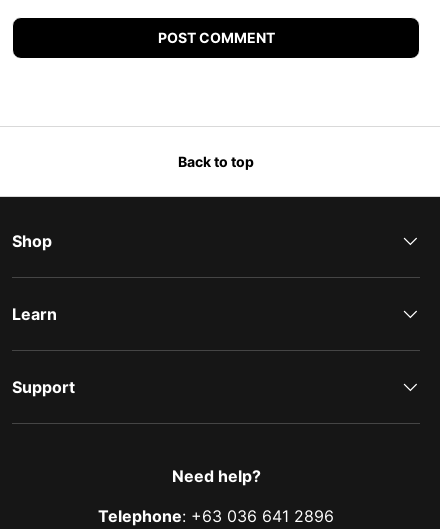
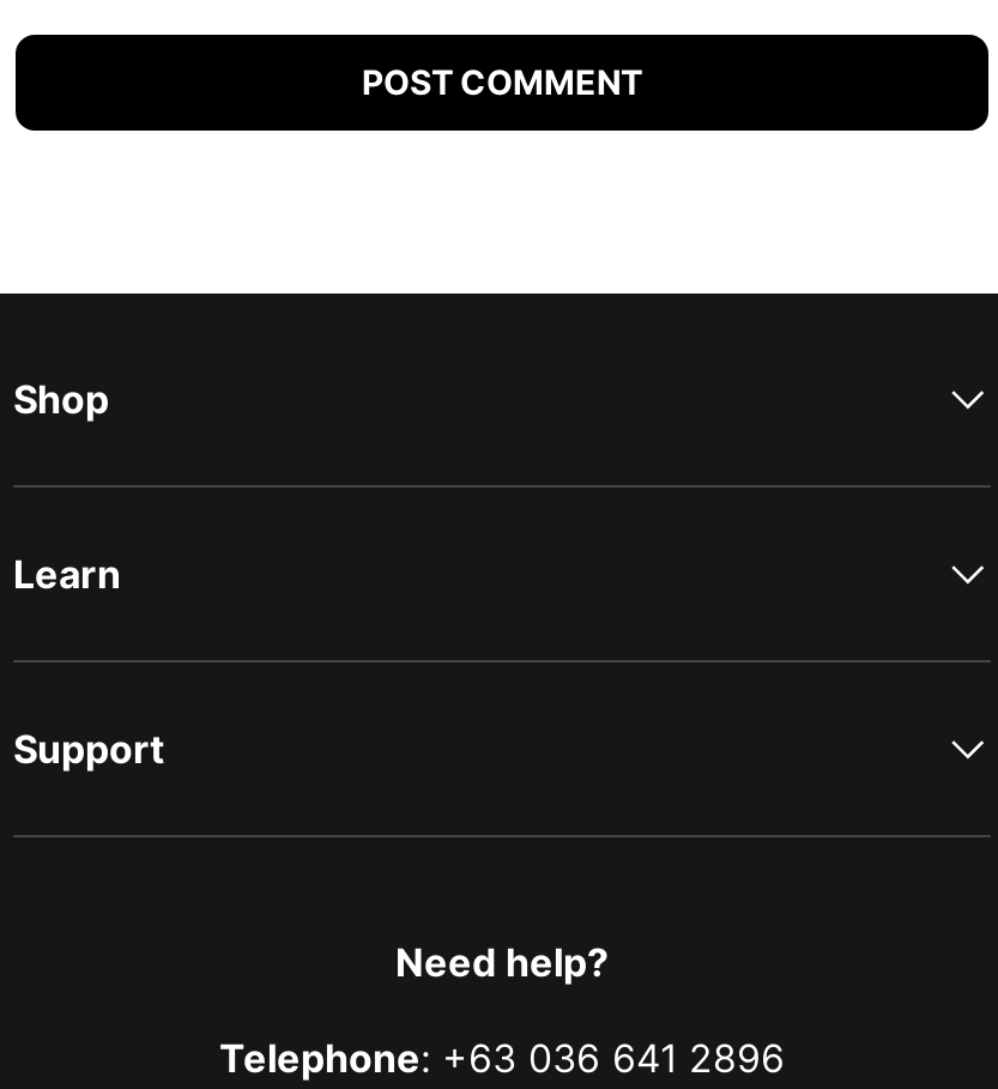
[178,153,254,170] Back to top -> none

